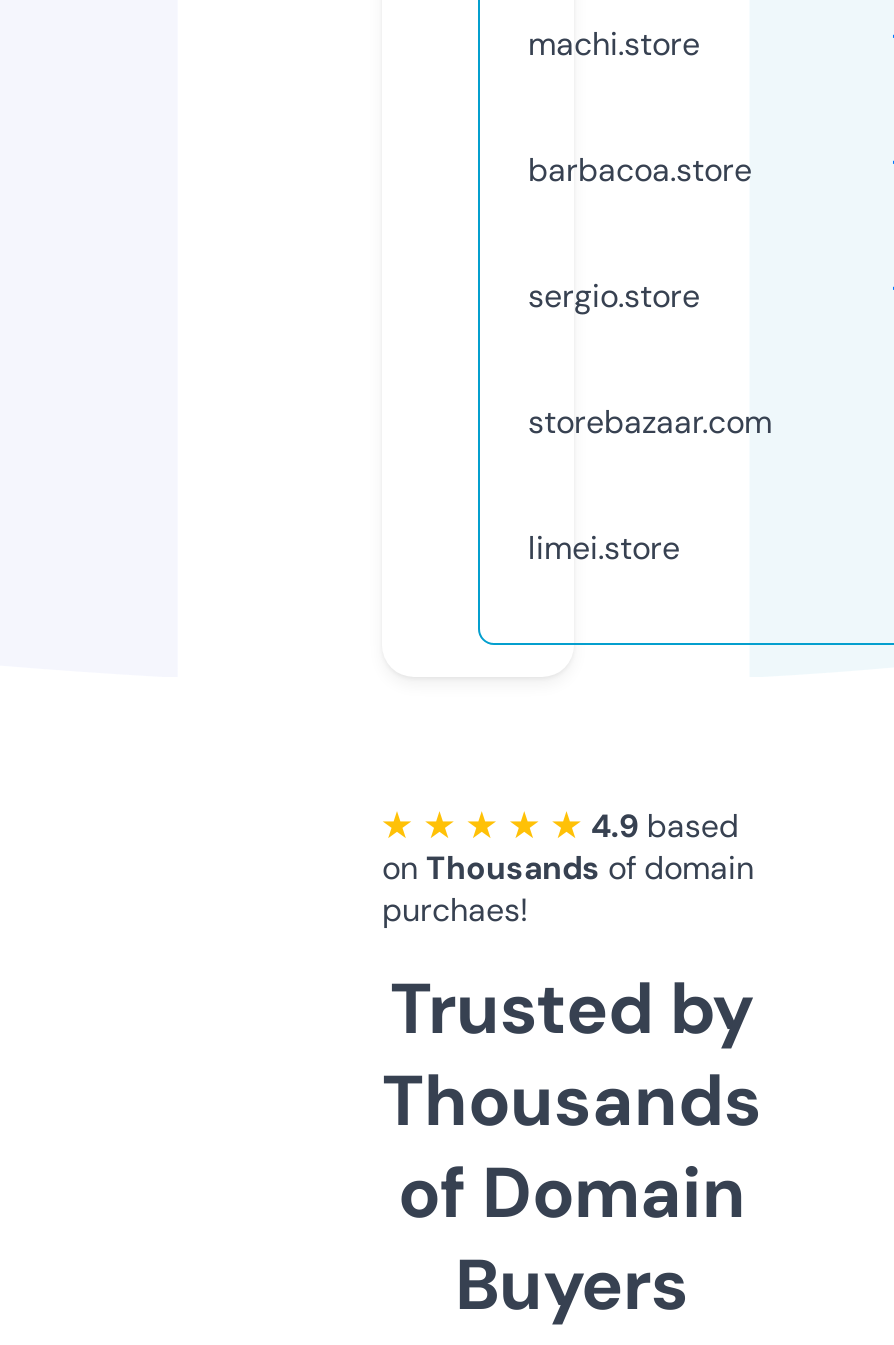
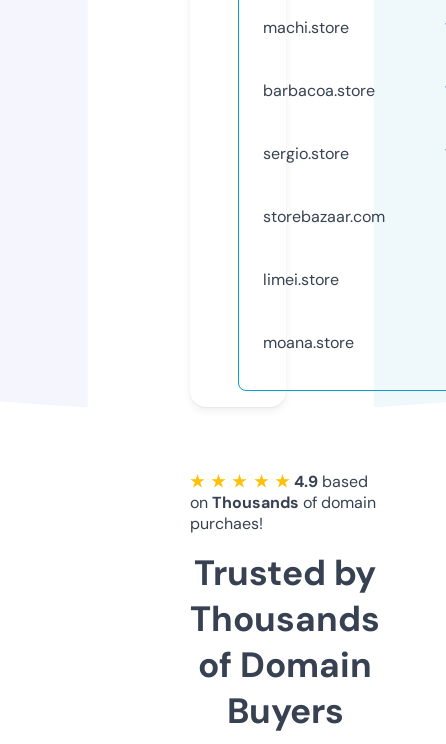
none -> [263,332,354,353] moana.store

